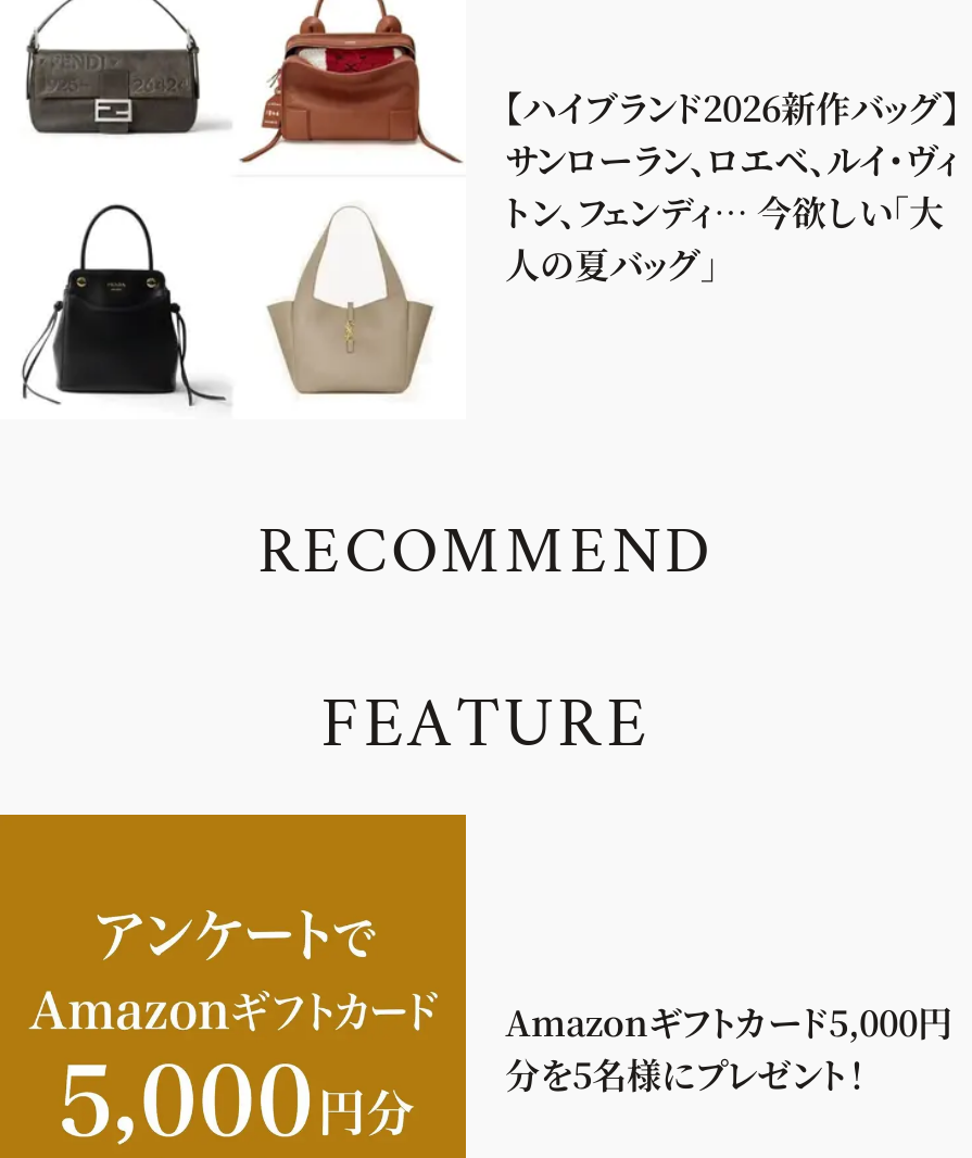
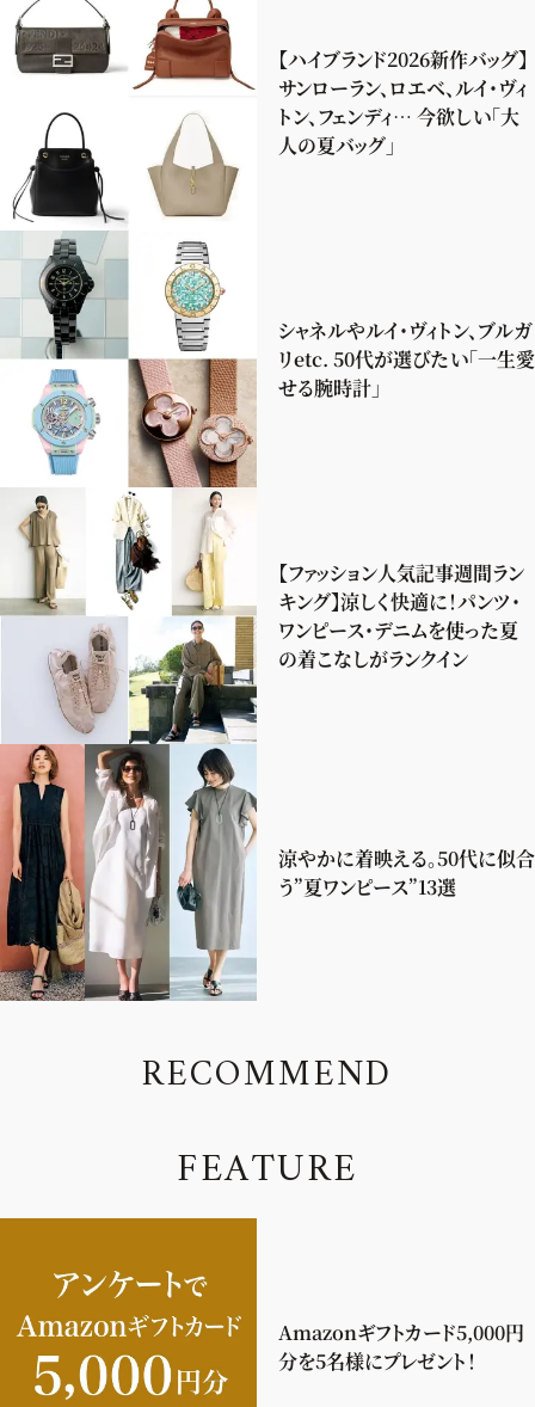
none -> [4,231,535,1002] [image] | シャネルやルイ・ヴィトン、ブルガ | リetc. 50代が選びたい「一生愛 | せる腕時計」
none -> [278,558,524,672] 【ファッション人気記事週間ラン | キング】涼しく快適に！パンツ・ | ワンピース・デニムを使った夏 | の着こなしがランクイン
none -> [278,844,535,900] 涼やかに着映える。50代に似合 | う”夏ワンピース”13選

